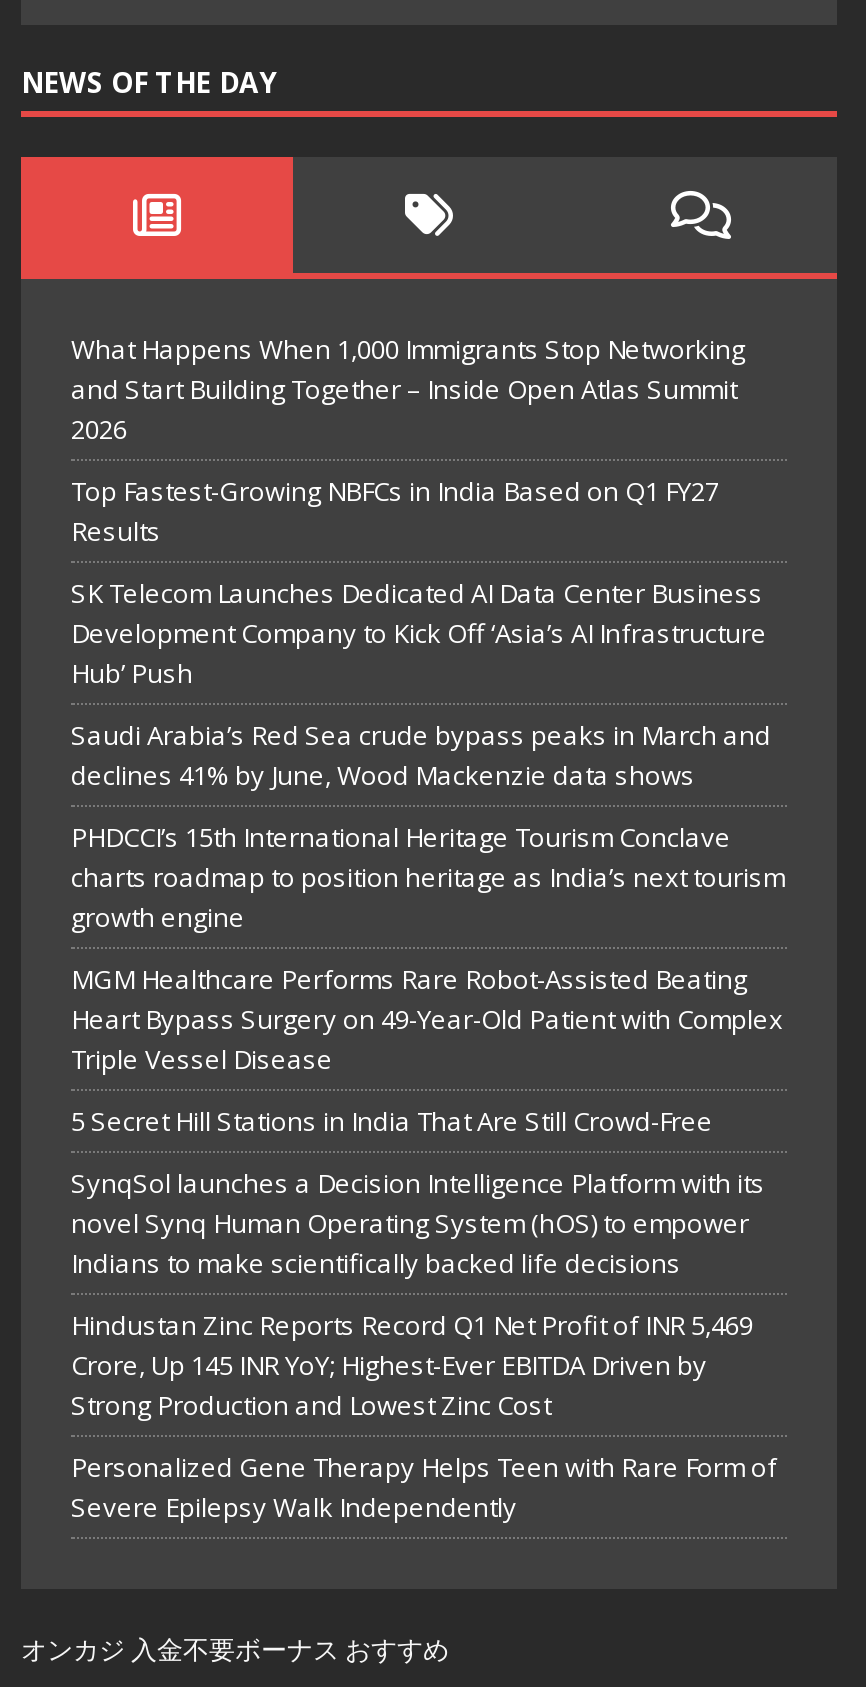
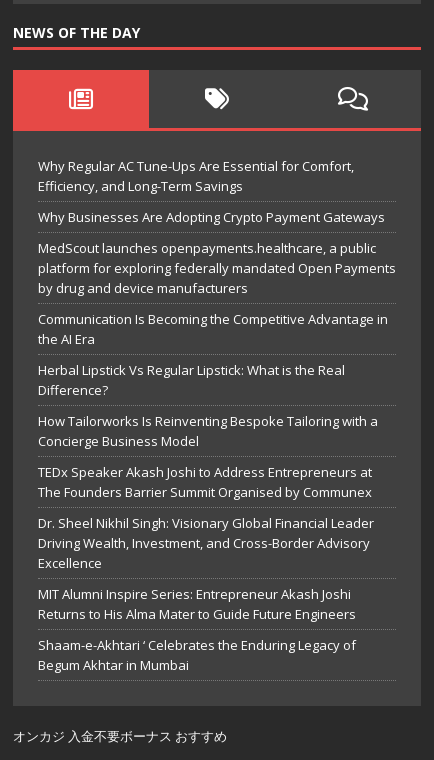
[71,331,745,447] What Happens When 1,000 Immigrants Stop Networking | and Start Building Together – Inside Open Atlas Summit | 2026 -> [38,156,354,194] Why Regular AC Tune-Ups Are Essential for Comfort, | Efficiency, and Long-Term Savings
[71,473,719,549] Top Fastest-Growing NBFCs in India Based on Q1 FY27 | Results -> [38,207,385,225] Why Businesses Are Adopting Crypto Payment Gateways
[71,575,767,691] SK Telecom Launches Dedicated AI Data Center Business | Development Company to Kick Off ‘Asia’s AI Infrastructure | Hub’ Push -> [38,238,396,296] MedScout launches openpayments.healthcare, a public | platform for exploring federally mandated Open Payments | by drug and device manufacturers
[71,717,771,793] Saudi Arabia’s Red Sea crude bypass peaks in March and | declines 41% by June, Wood Mackenzie data shows -> [38,309,388,347] Communication Is Becoming the Competitive Advantage in | the AI Era
[71,819,785,935] PHDCCI’s 15th International Heritage Tourism Conclave | charts roadmap to position heritage as India’s next tourism | growth engine -> [38,360,345,398] Herbal Lipstick Vs Regular Lipstick: What is the Real | Difference?
[71,961,783,1077] MGM Healthcare Performs Rare Robot-Assisted Beating | Heart Bypass Surgery on 49-Year-Old Patient with Complex | Triple Vessel Disease -> [38,411,378,449] How Tailorworks Is Reinventing Bespoke Tailoring with a | Concierge Business Model
[71,1103,713,1139] 5 Secret Hill Stations in India That Are Still Crowd-Free -> [38,462,372,500] TEDx Speaker Akash Joshi to Address Entrepreneurs at | The Founders Barrier Summit Organised by Communex
[71,1165,765,1281] SynqSol launches a Decision Intelligence Platform with its | novel Synq Human Operating System (hOS) to empower | Indians to make scientifically backed life decisions -> [38,513,374,571] Dr. Sheel Nikhil Singh: Visionary Global Financial Leader | Driving Wealth, Investment, and Cross-Border Advisory | Excellence
[71,1307,753,1423] Hindustan Zinc Reports Record Q1 Net Profit of INR 5,469 | Crore, Up 145 INR YoY; Highest-Ever EBITDA Driven by | Strong Production and Lowest Zinc Cost -> [38,584,356,622] MIT Alumni Inspire Series: Entrepreneur Akash Joshi | Returns to His Alma Mater to Guide Future Engineers
[71,1449,777,1525] Personalized Gene Therapy Helps Teen with Rare Form of | Severe Epilepsy Walk Independently -> [38,635,356,673] Shaam-e-Akhtari ‘ Celebrates the Enduring Legacy of | Begum Akhtar in Mumbai

